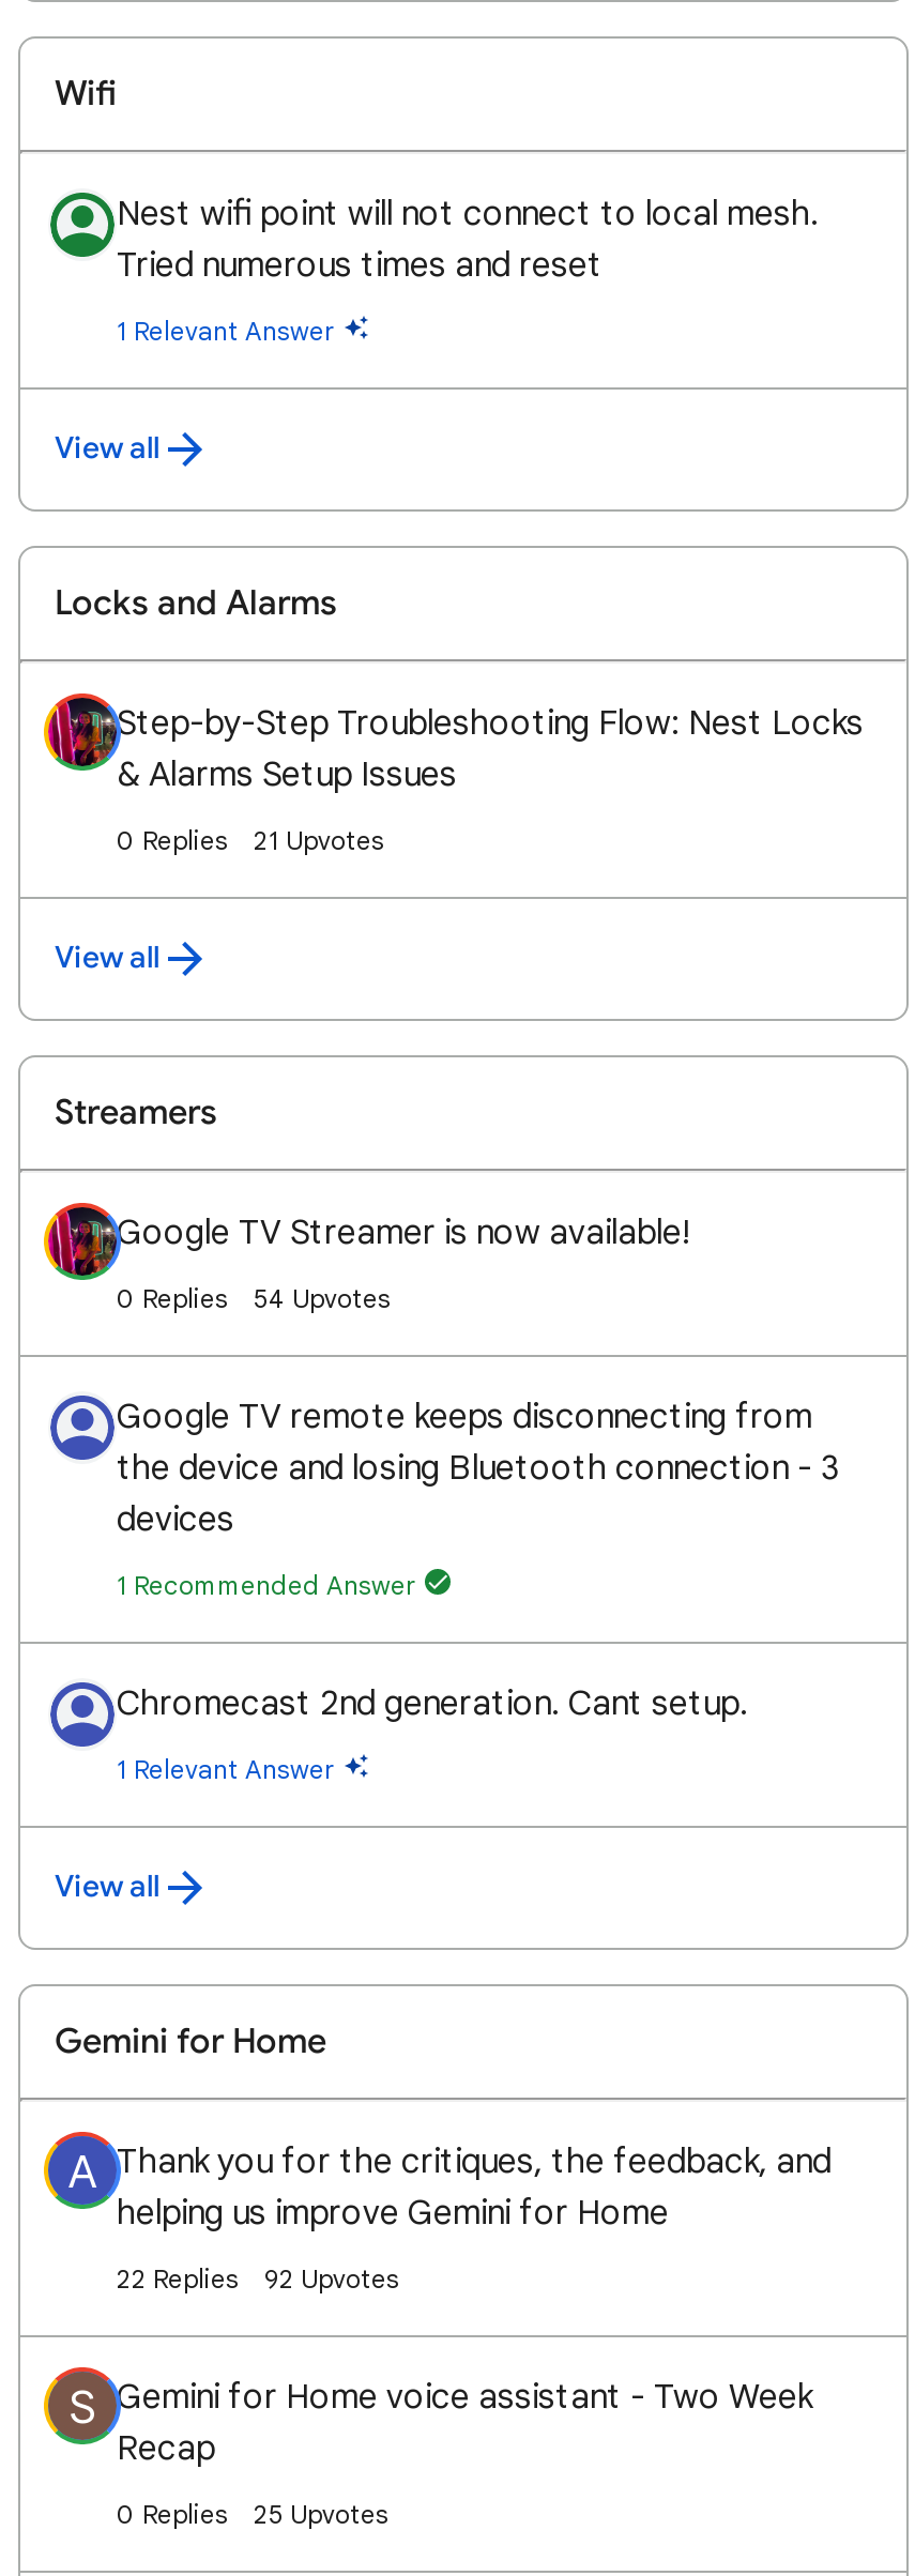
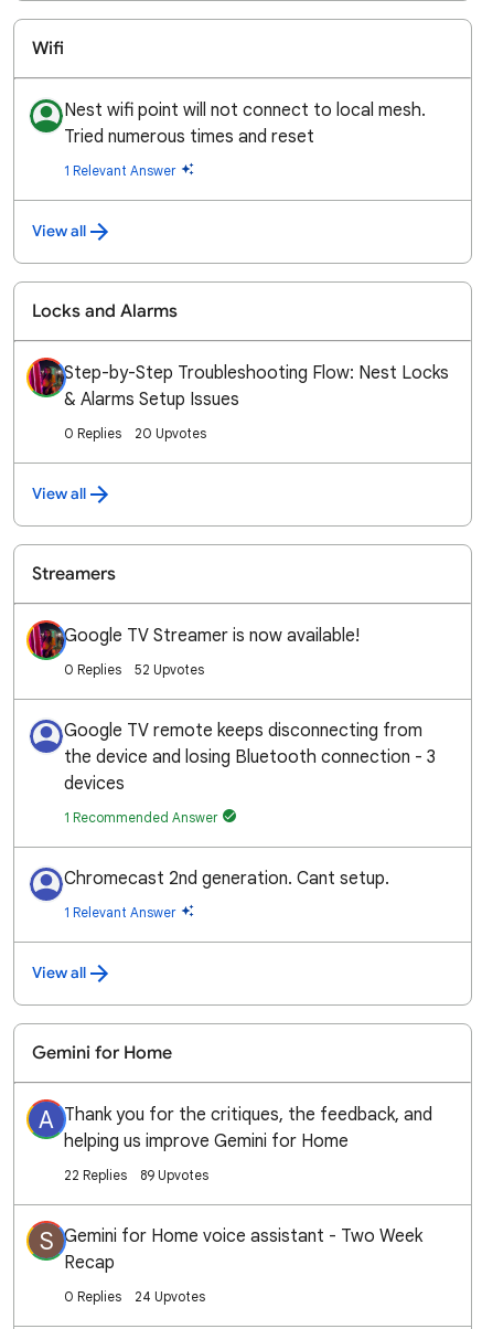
[254,824,384,856] 21 Upvotes -> [135,425,206,442] 20 Upvotes
[254,1282,391,1314] 54 Upvotes -> [135,661,204,678] 52 Upvotes
[117,2262,399,2295] 22 Replies 92 Upvotes -> [64,1167,208,1183] 22 Replies 89 Upvotes
[254,2498,388,2530] 25 Upvotes -> [135,1288,205,1305] 24 Upvotes

